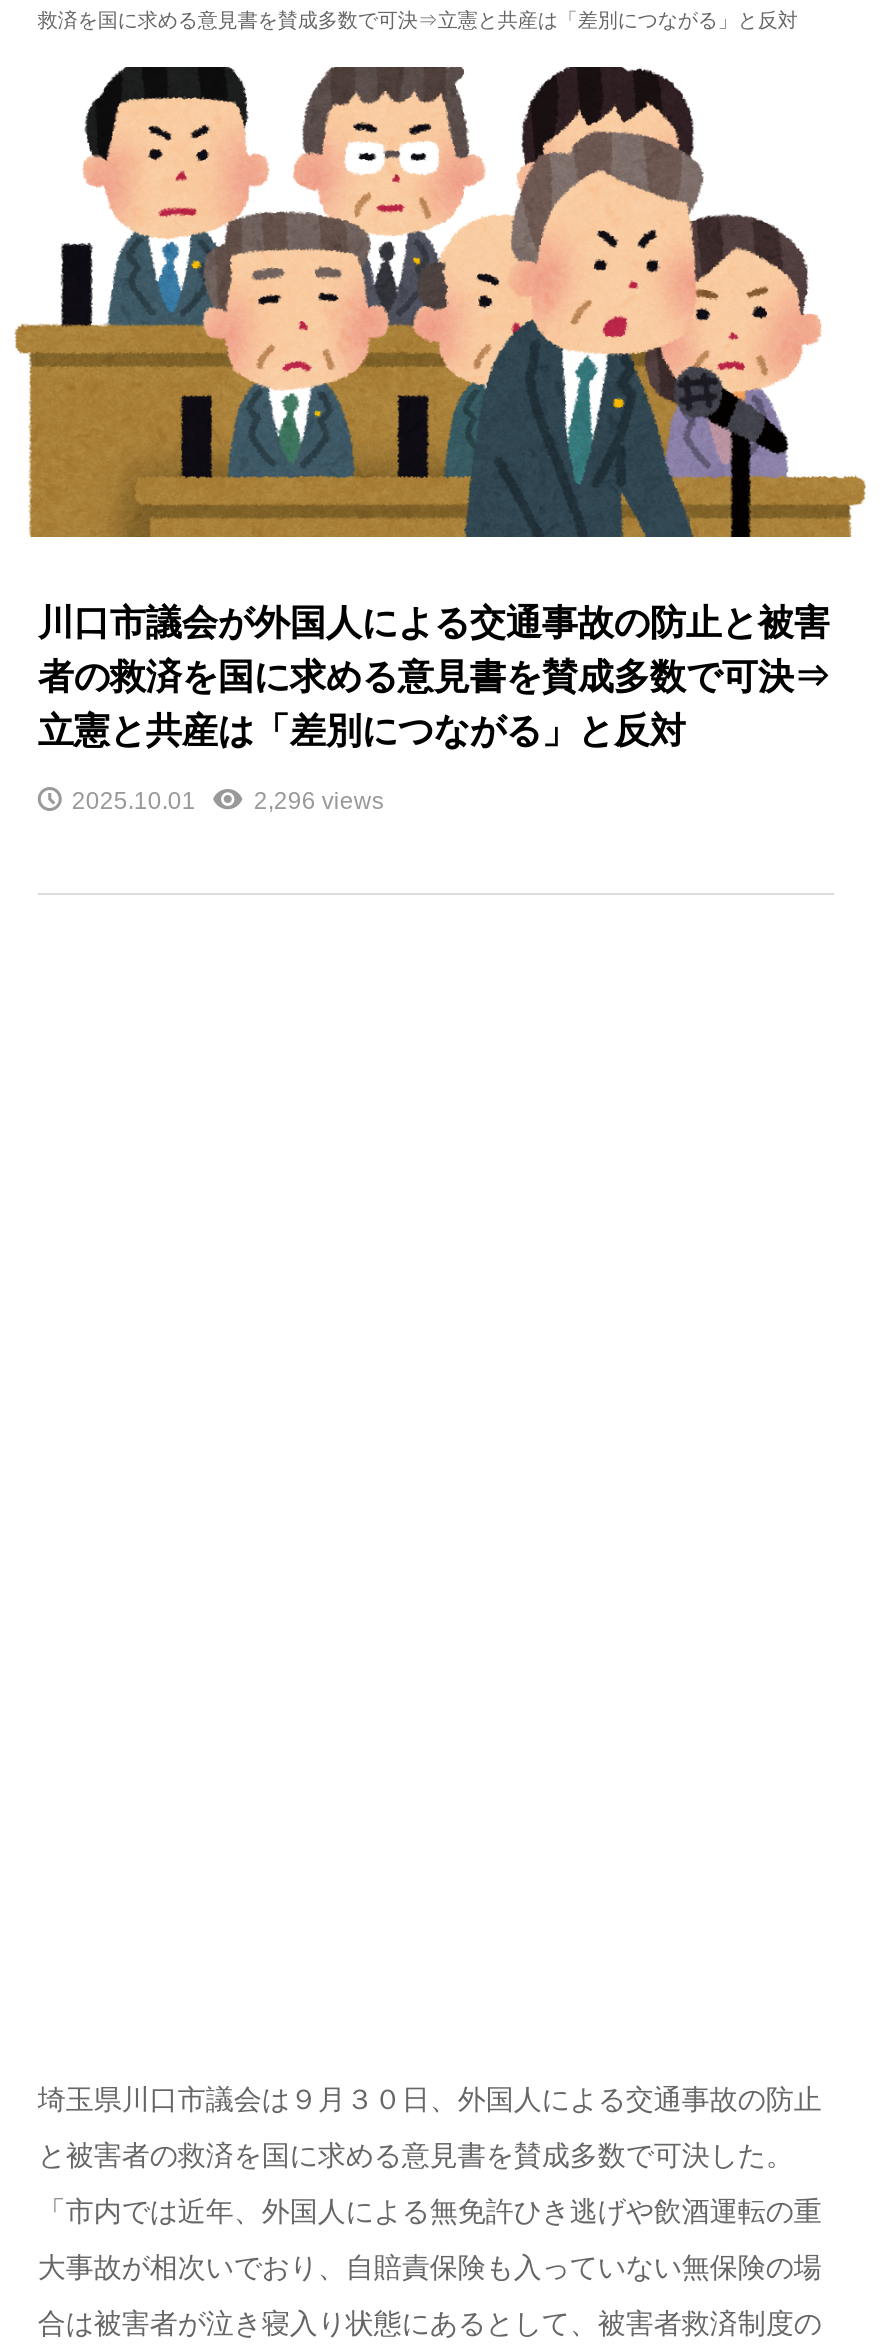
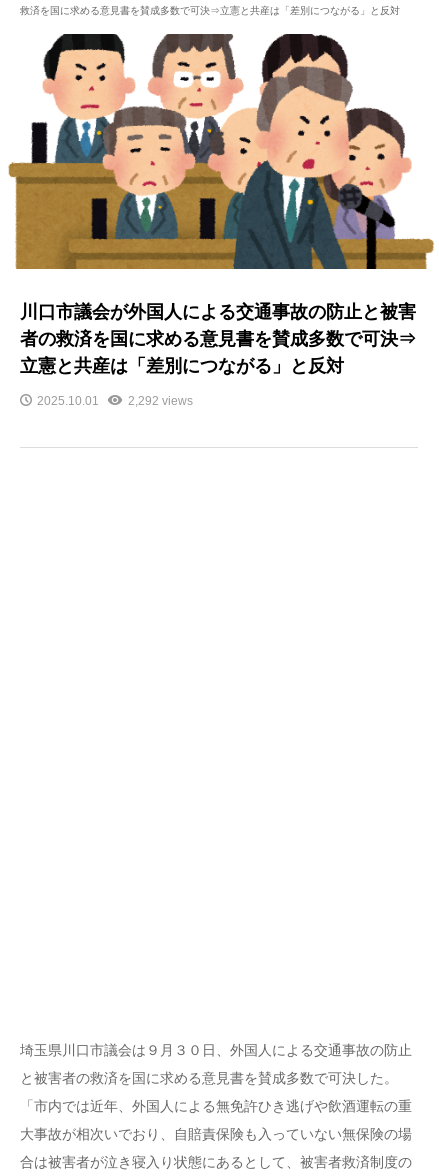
[254,788,384,816] 2,296 views -> [128,394,193,408] 2,292 views

